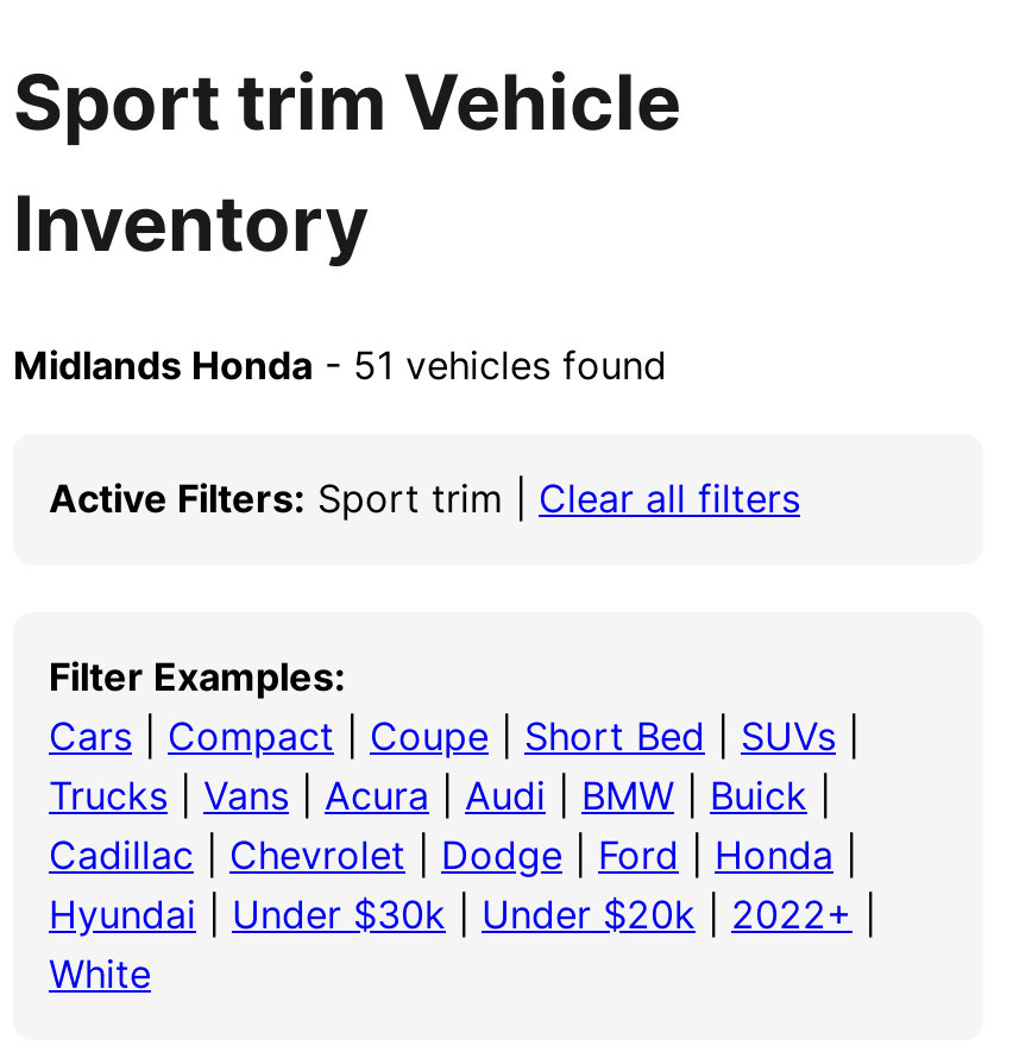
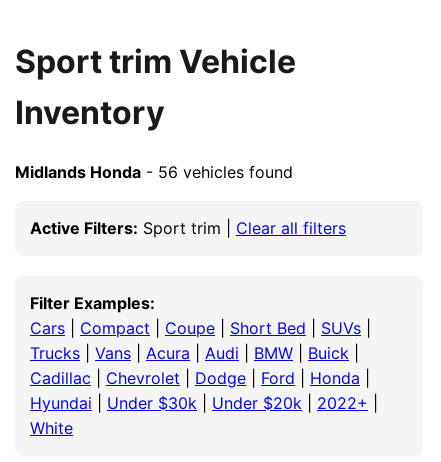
[13,341,667,388] Midlands Honda - 51 vehicles found -> [15,162,293,182] Midlands Honda - 56 vehicles found

